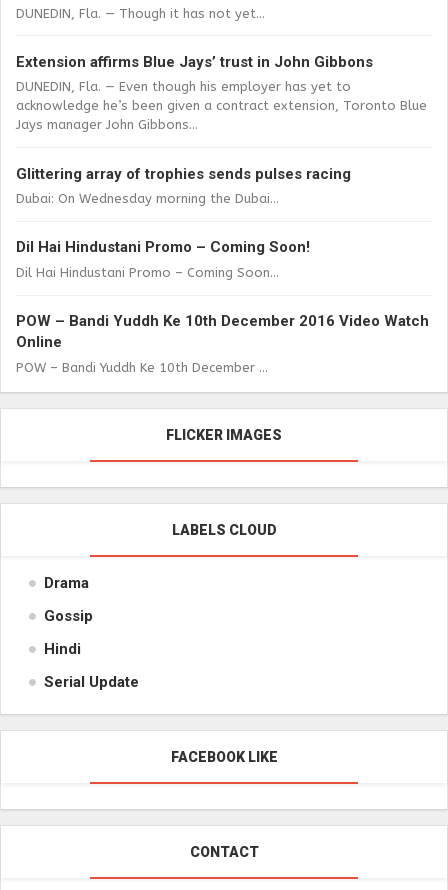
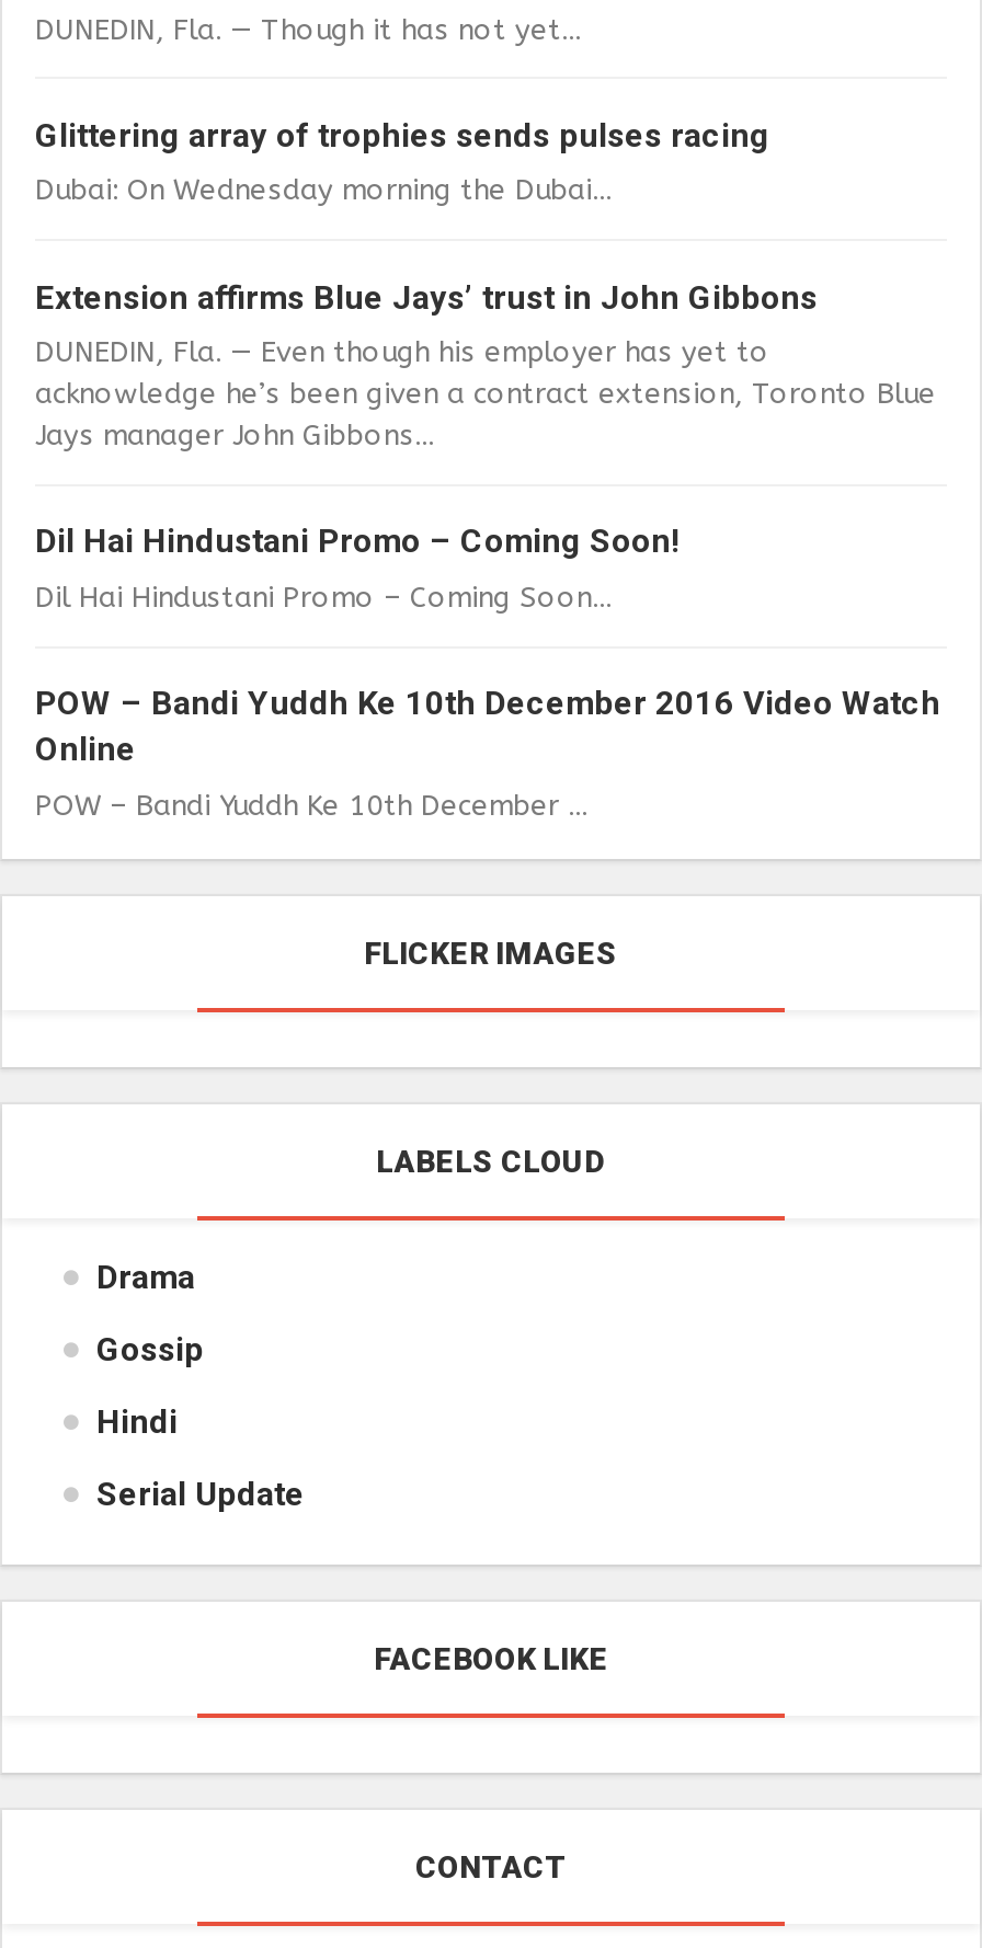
moved [16,53,427,132] -> [35,277,936,452]: Extension affirms Blue Jays’ trust in John Gibbons | DUNEDIN, Fla. — Even though his employer has yet to | acknowledge he’s been given a contract extension, Toronto Blue | Jays manager John Gibbons...
moved [16,165,351,206] -> [35,116,769,207]: Glittering array of trophies sends pulses racing | Dubai: On Wednesday morning the Dubai...

